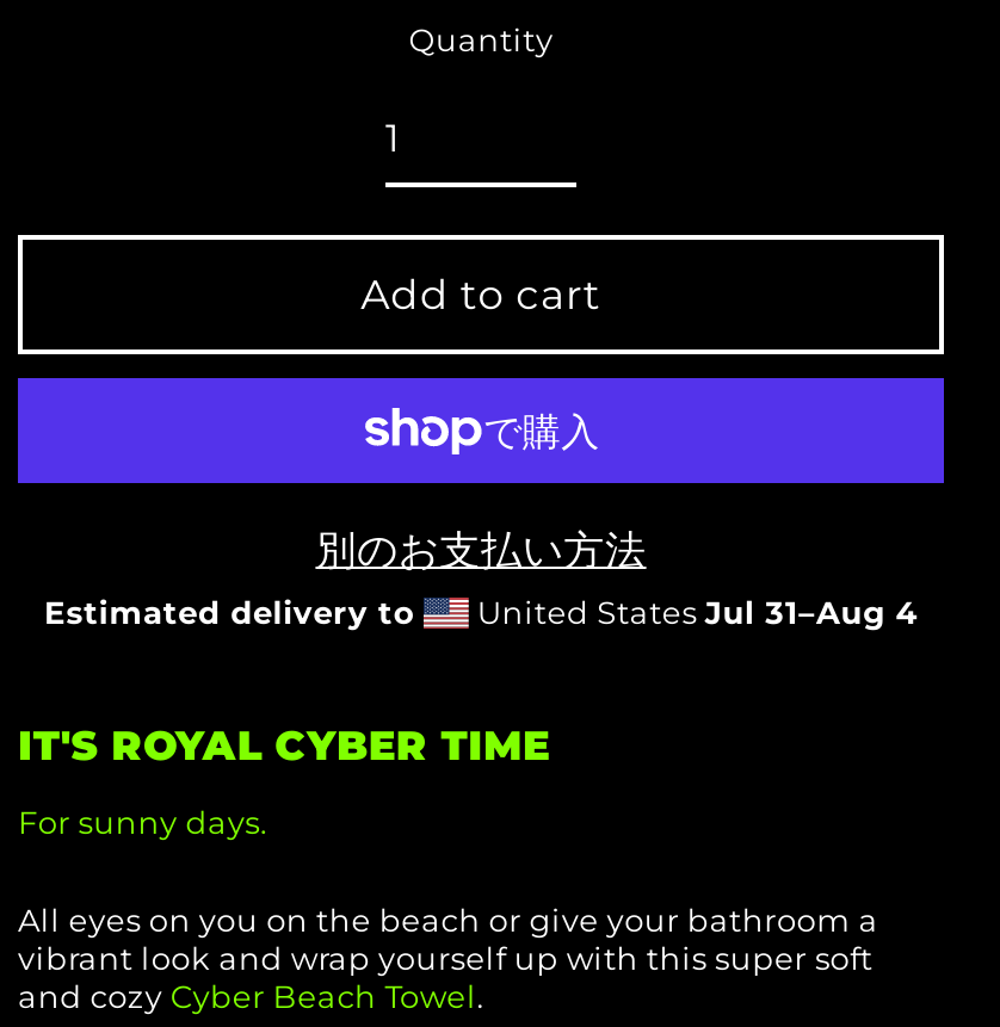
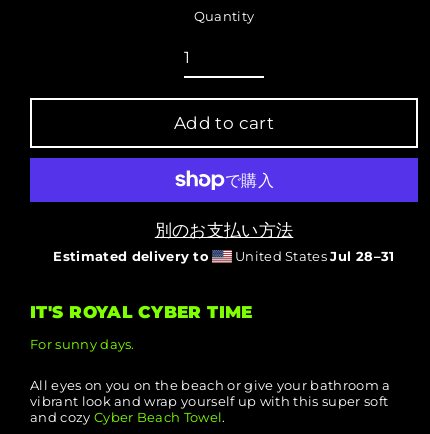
[469,595,918,631] United States Jul 31–Aug 4 -> [232,249,395,264] United States Jul 28–31

